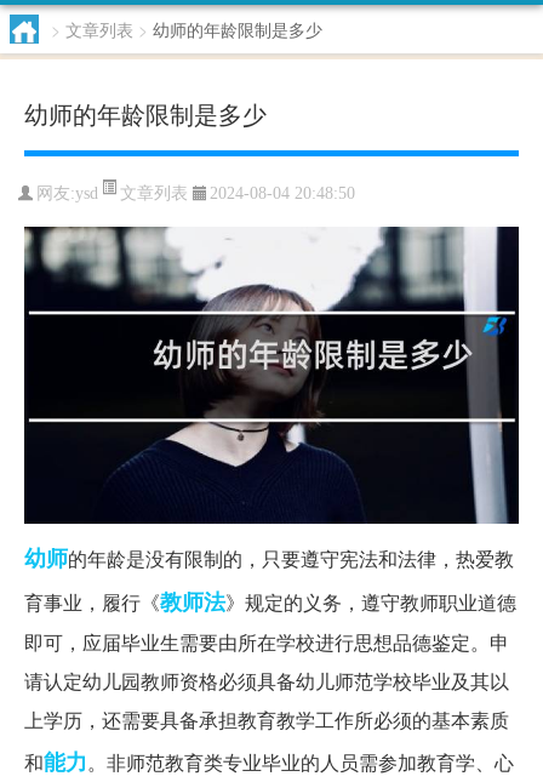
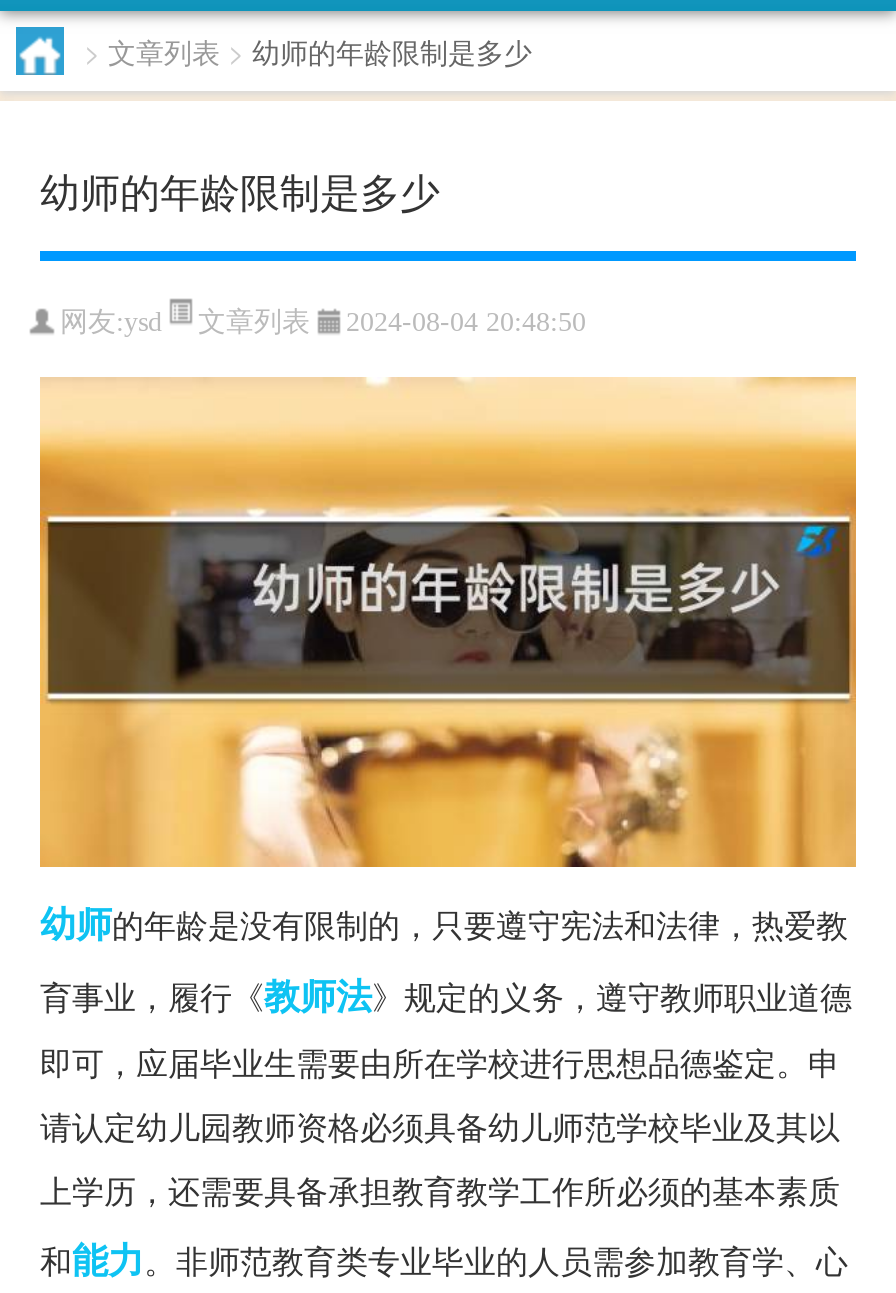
[23,226,520,525] [image] -> [38,375,858,869] [image]

